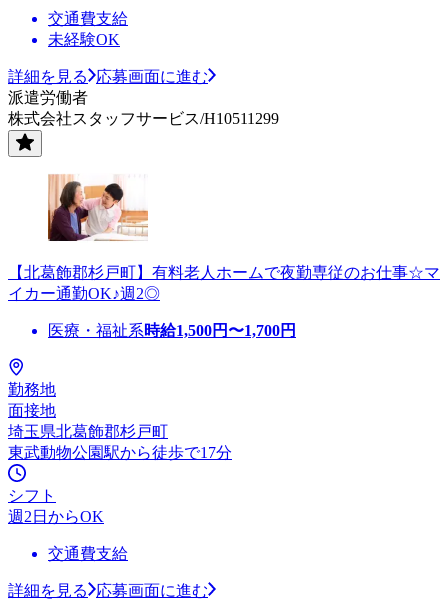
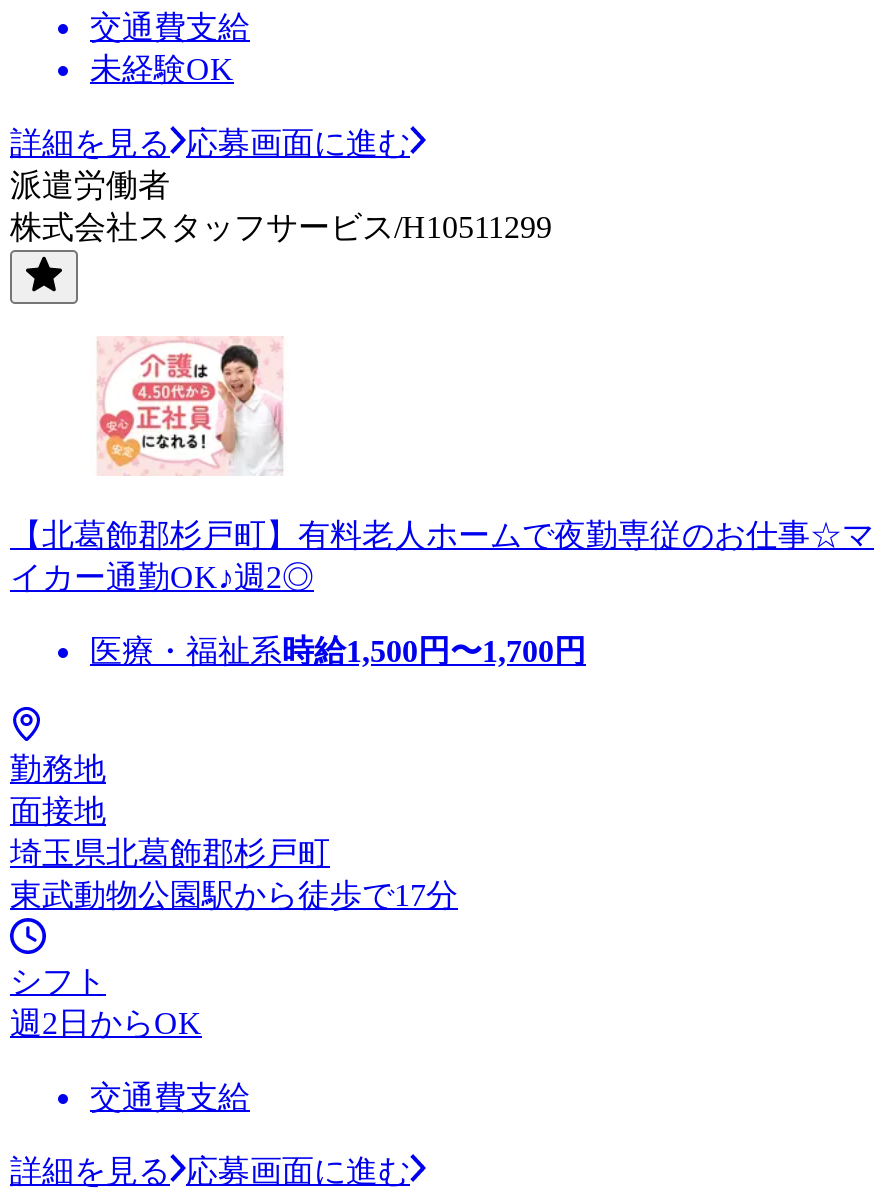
[47,174,149,242] [image] -> [90,336,290,476] [image]

